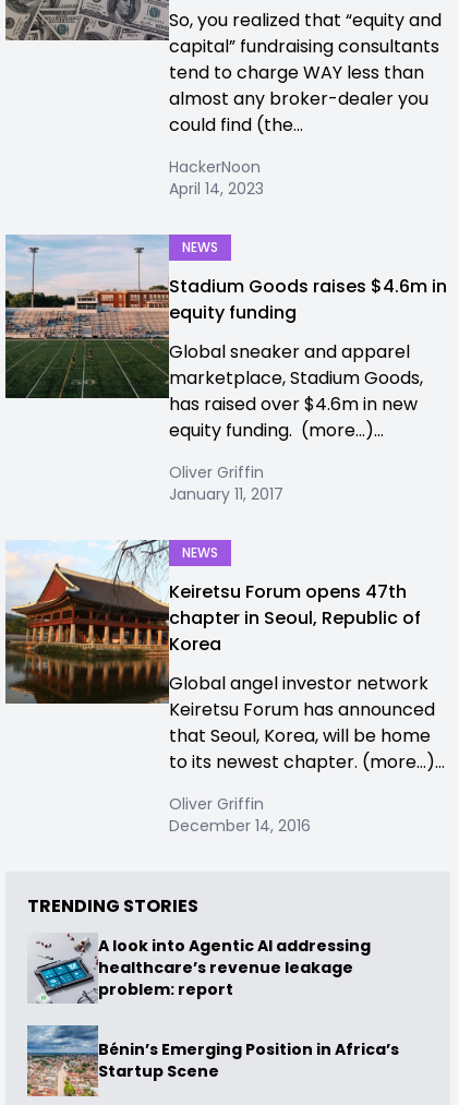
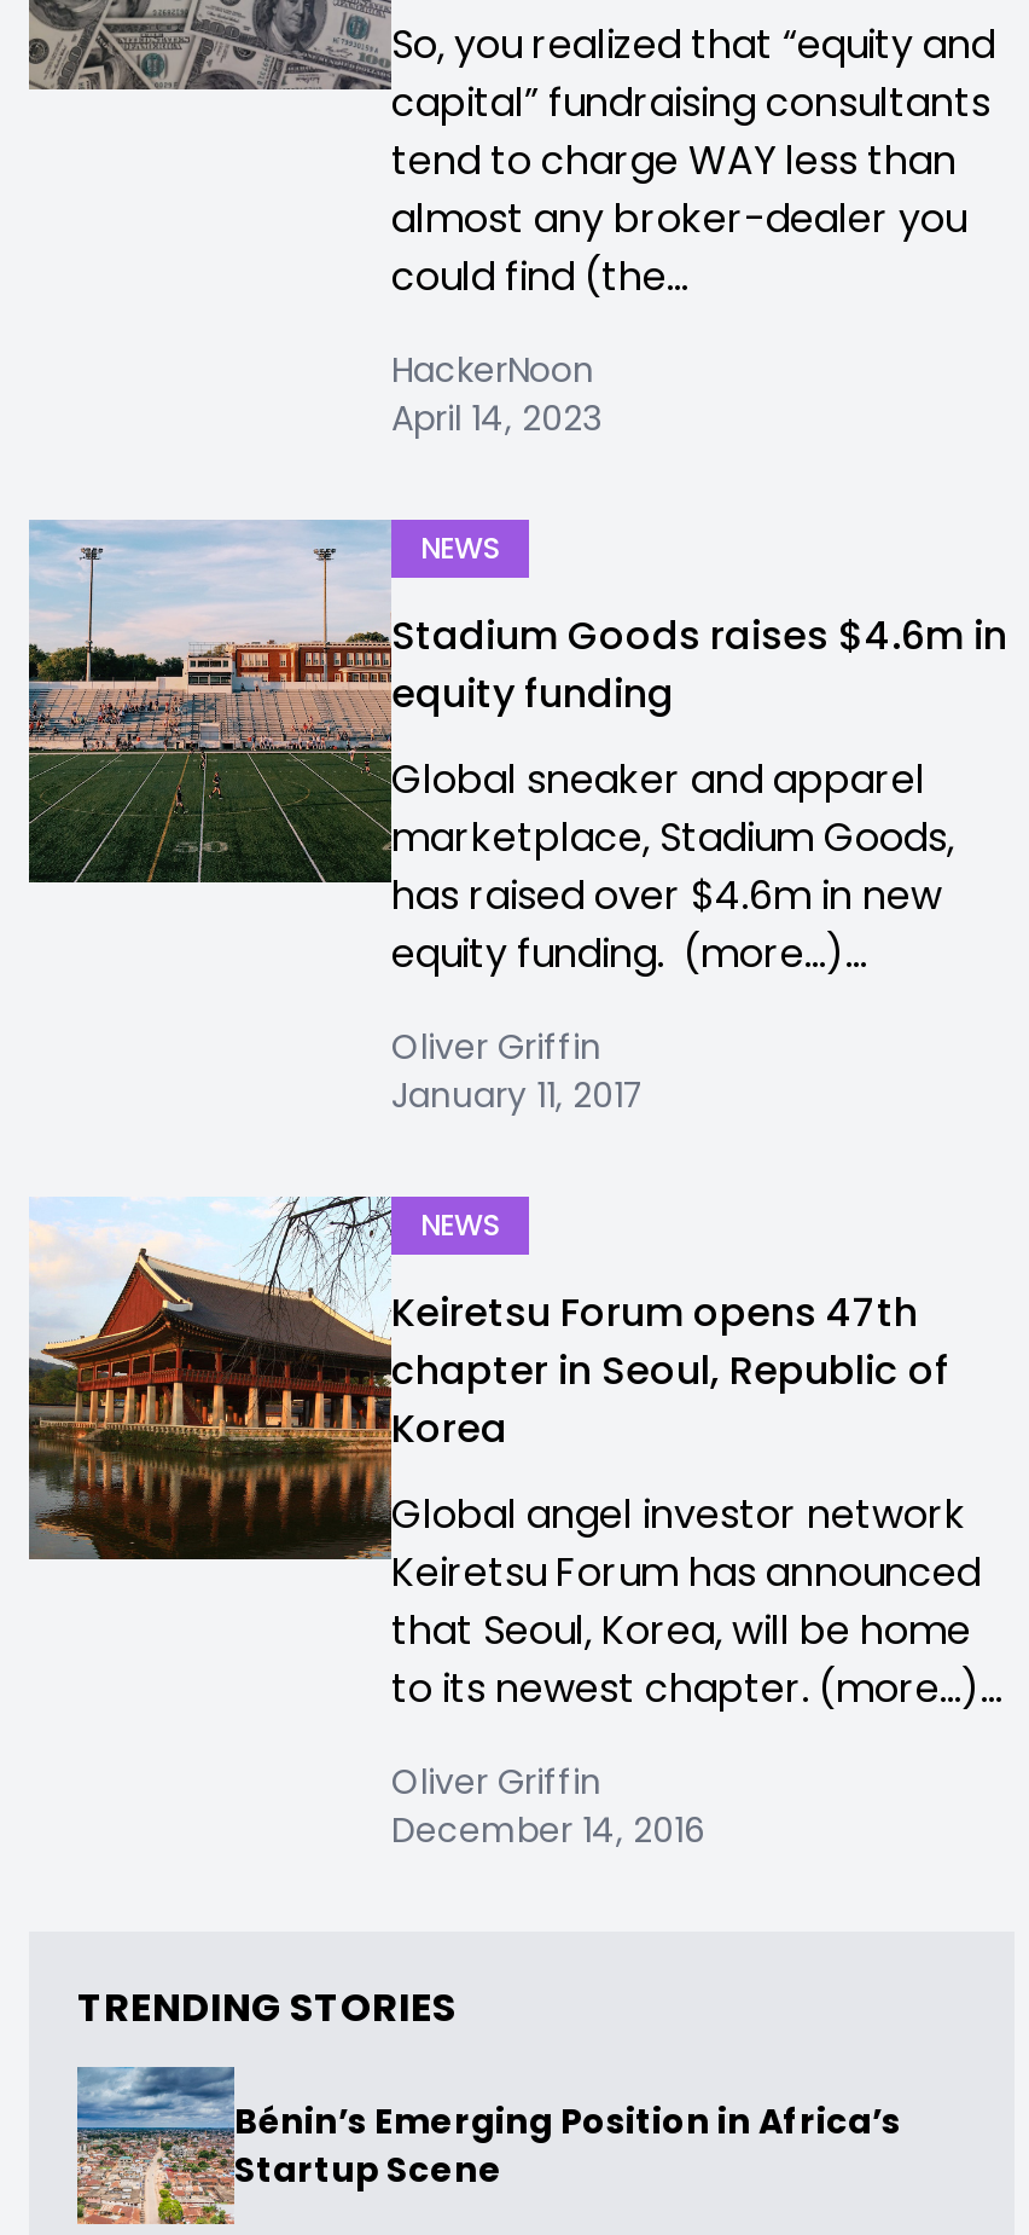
[29,933,371,1004] [image] | A look into Agentic AI addressing | healthcare’s revenue leakage | problem: report -> none

